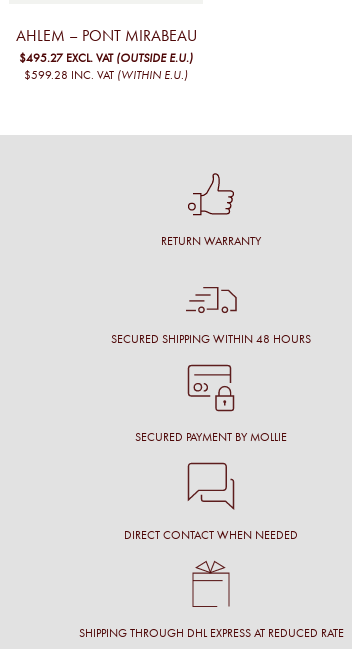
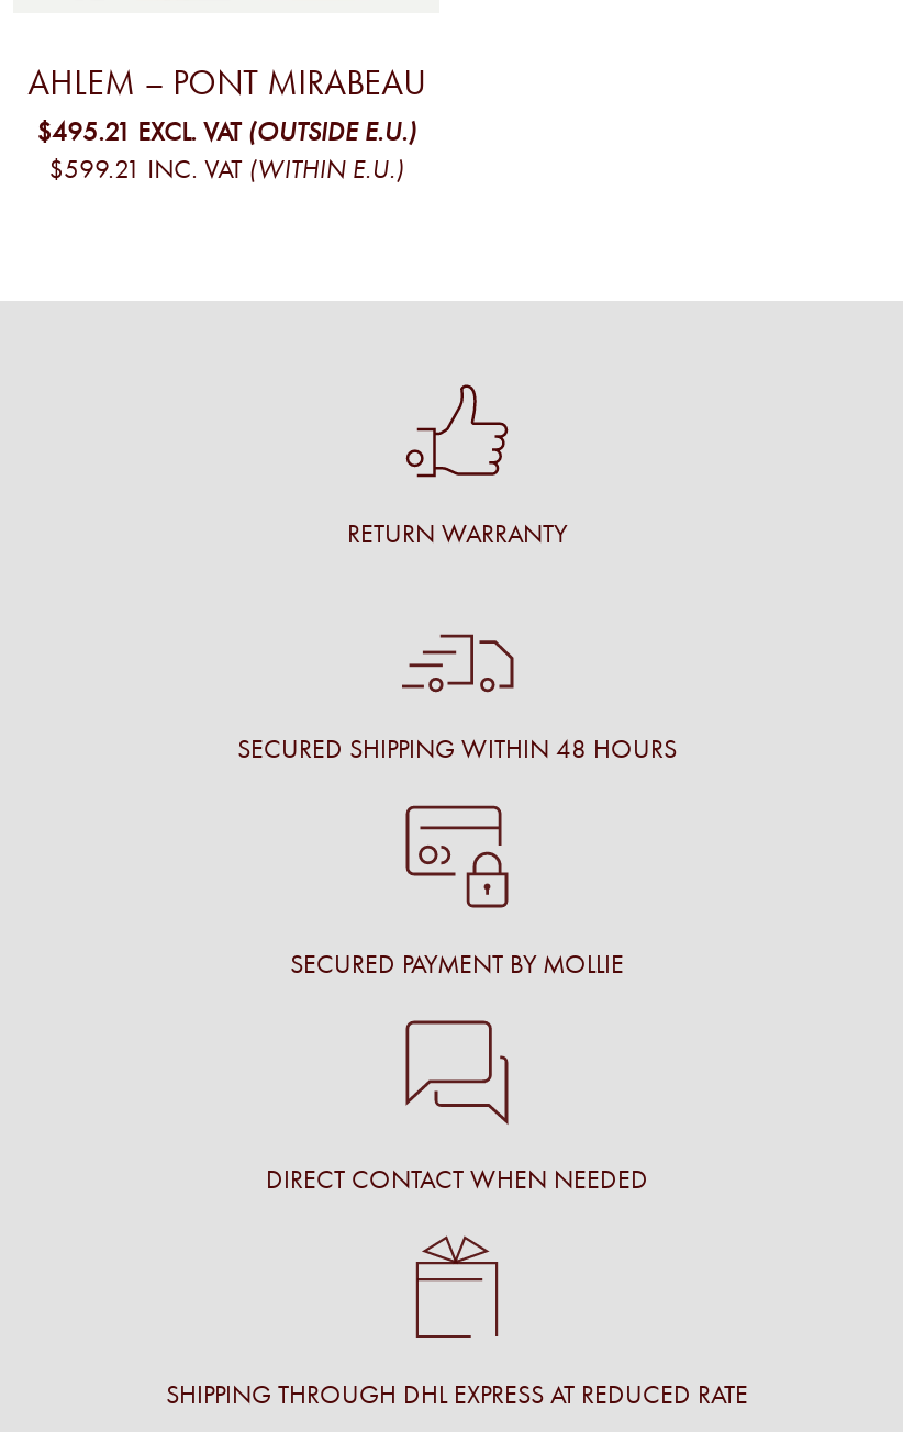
[19,51,193,65] $495.27 EXCL. VAT (OUTSIDE E.U.) -> [37,116,417,147] $495.21 EXCL. VAT (OUTSIDE E.U.)
[24,68,188,82] $599.28 INC. VAT (WITHIN E.U.) -> [49,153,405,184] $599.21 INC. VAT (WITHIN E.U.)

